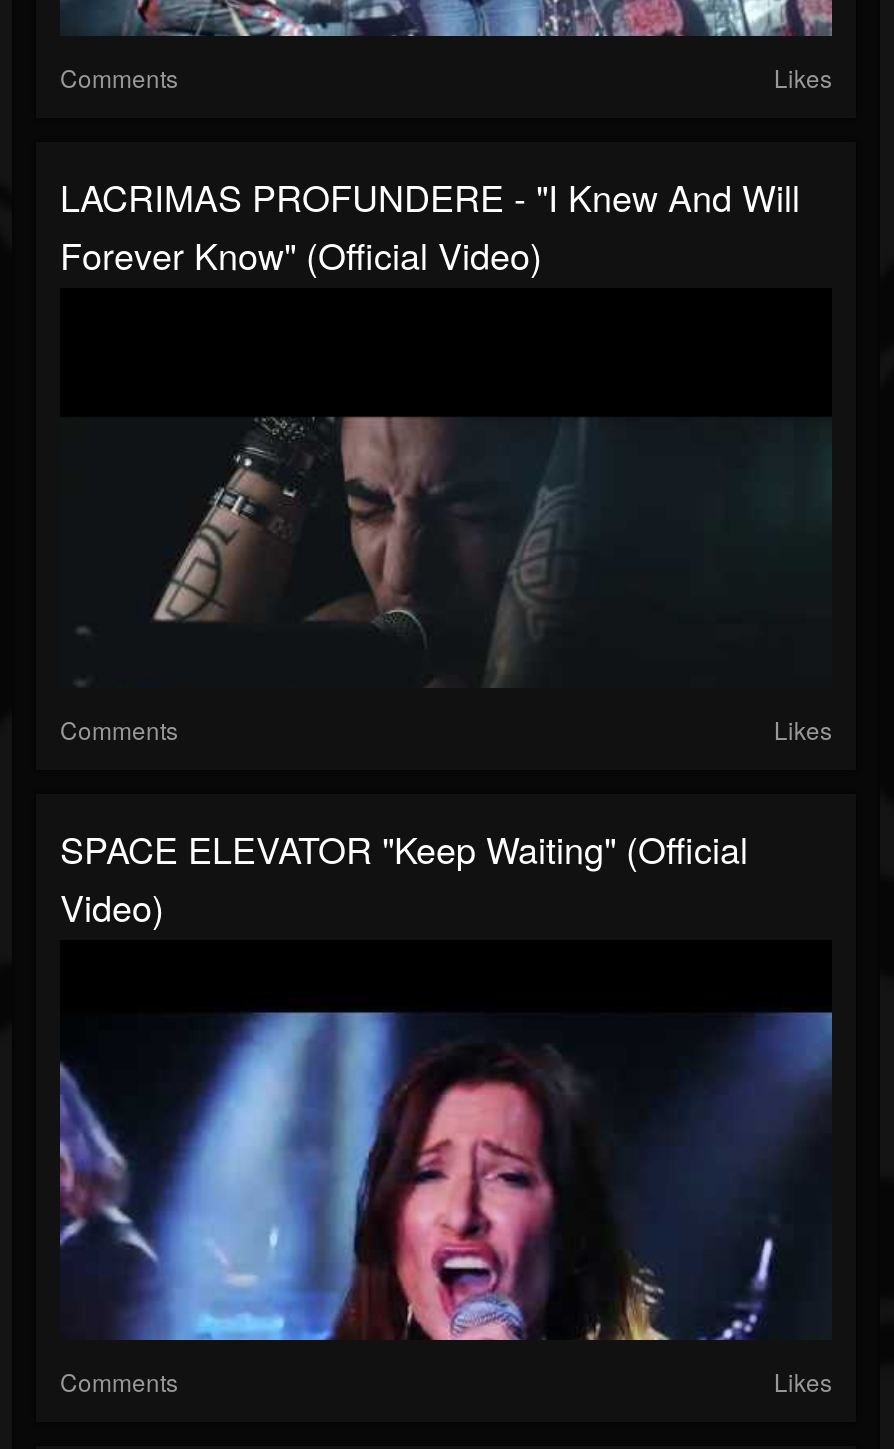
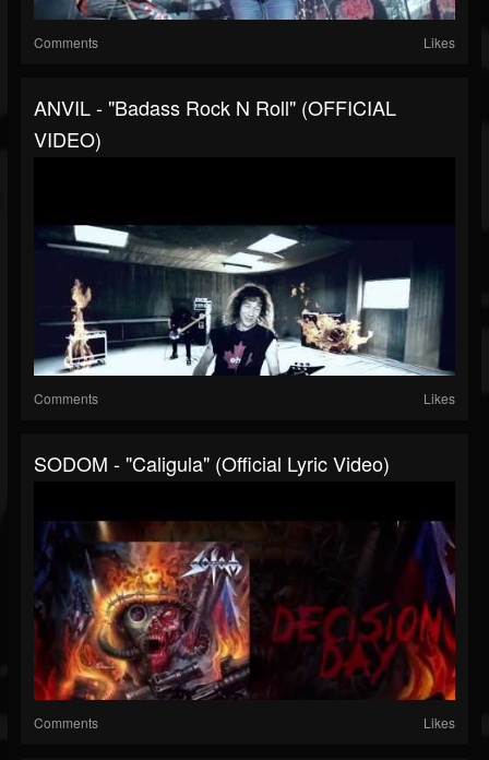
[60,170,800,280] LACRIMAS PROFUNDERE - "I Knew And Will | Forever Know" (official Video) -> [34,93,396,153] ANVIL - "Badass Rock N Roll" (OFFICIAL | VIDEO)
[60,412,832,688] [image] -> [33,224,454,377] [image]
[60,822,748,932] SPACE ELEVATOR "Keep Waiting" (Official | Video) -> [34,449,390,477] SODOM - "Caligula" (Official Lyric Video)
[58,1010,834,1342] [image] -> [34,520,456,701] [image]

